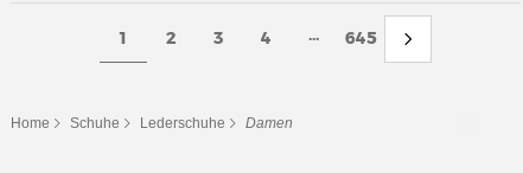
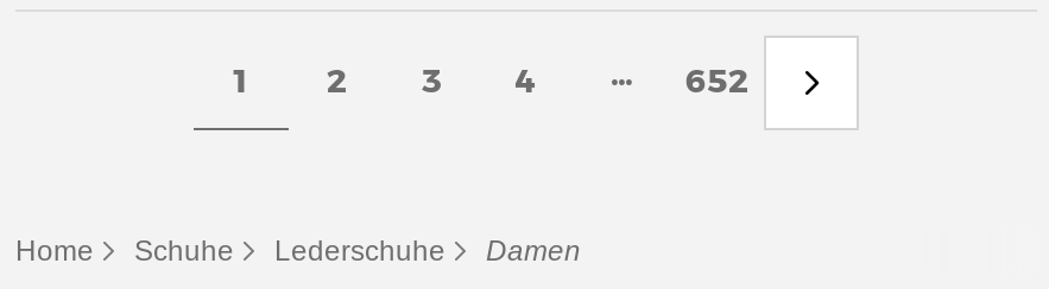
[345,27,377,49] 645 -> [685,59,747,102] 652

